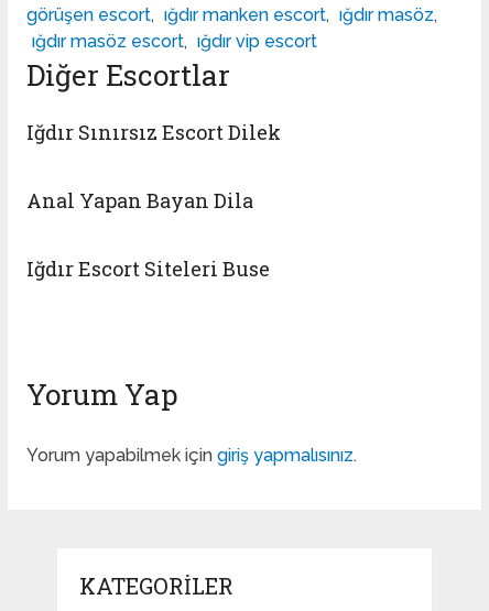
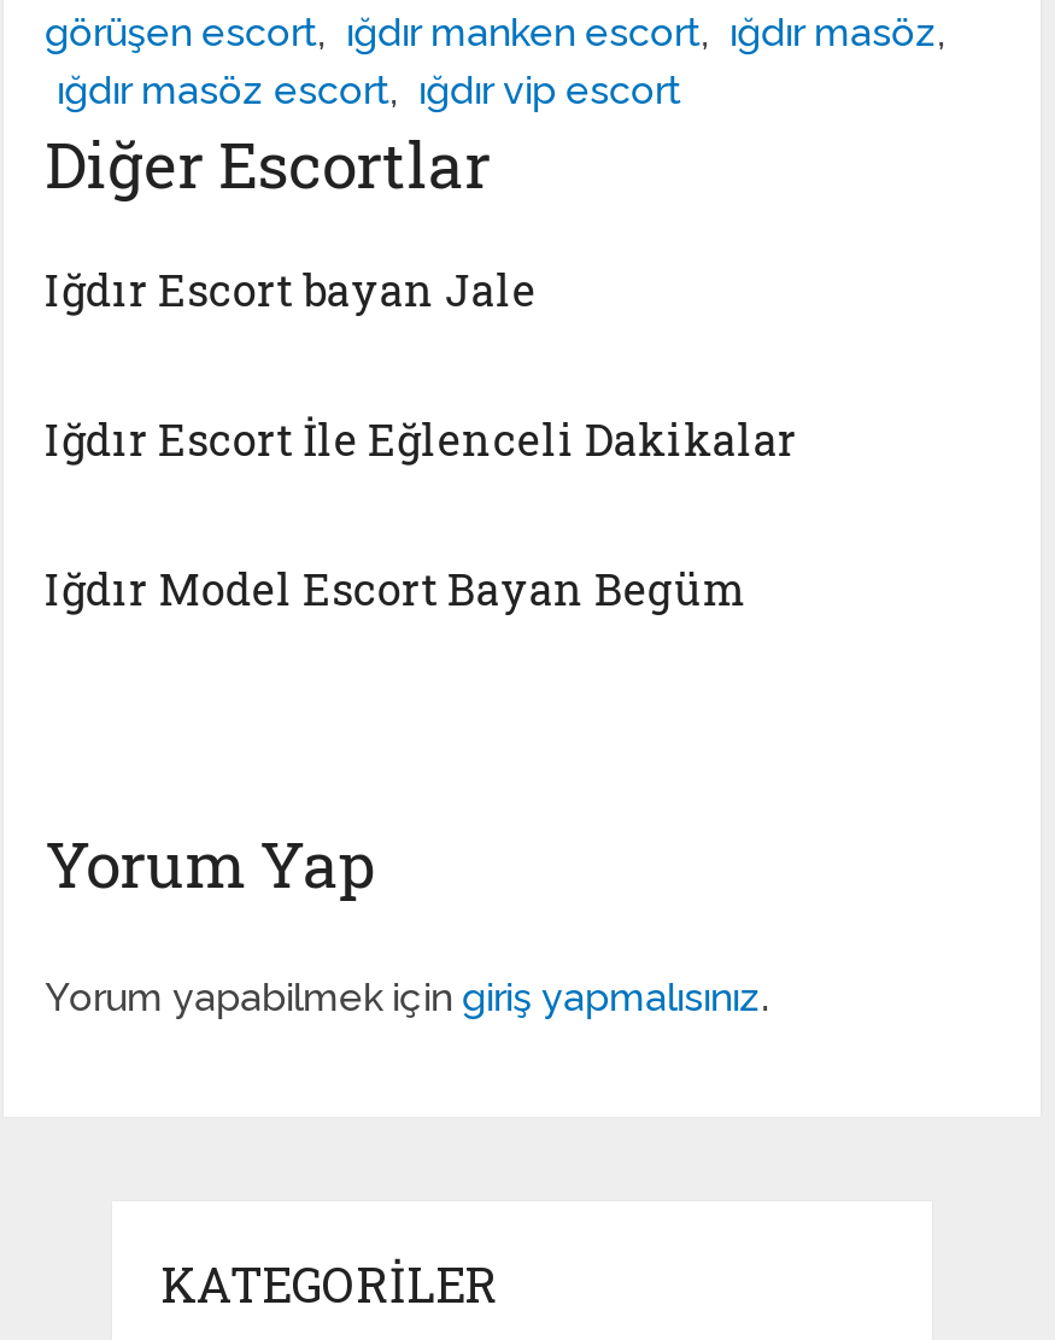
[27,119,281,146] Iğdır Sınırsız Escort Dilek -> [45,261,537,319] Iğdır Escort bayan Jale
[27,187,253,214] Anal Yapan Bayan Dila -> [45,411,797,468] Iğdır Escort İle Eğlenceli Dakikalar
[27,256,270,282] Iğdır Escort Siteleri Buse -> [45,560,747,618] Iğdır Model Escort Bayan Begüm

